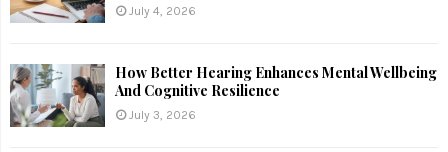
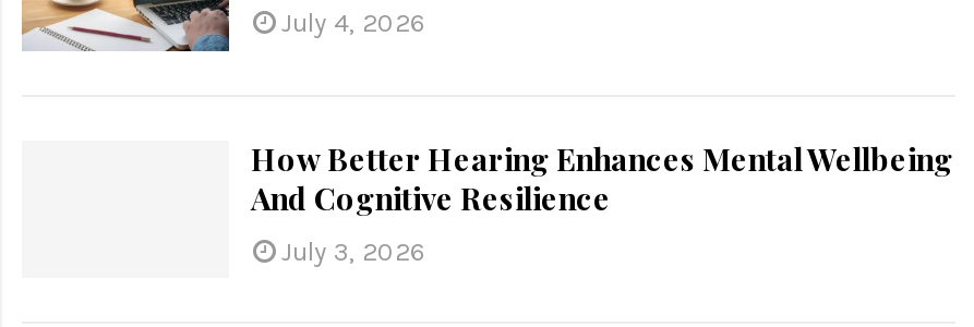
[9,63,106,128] [image] -> none

